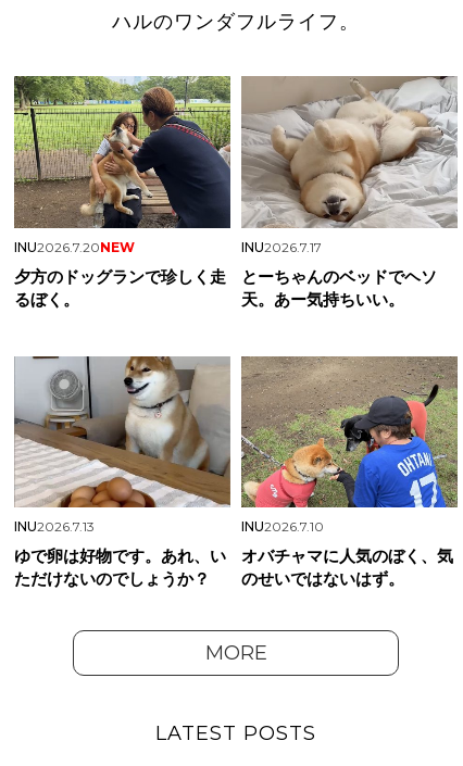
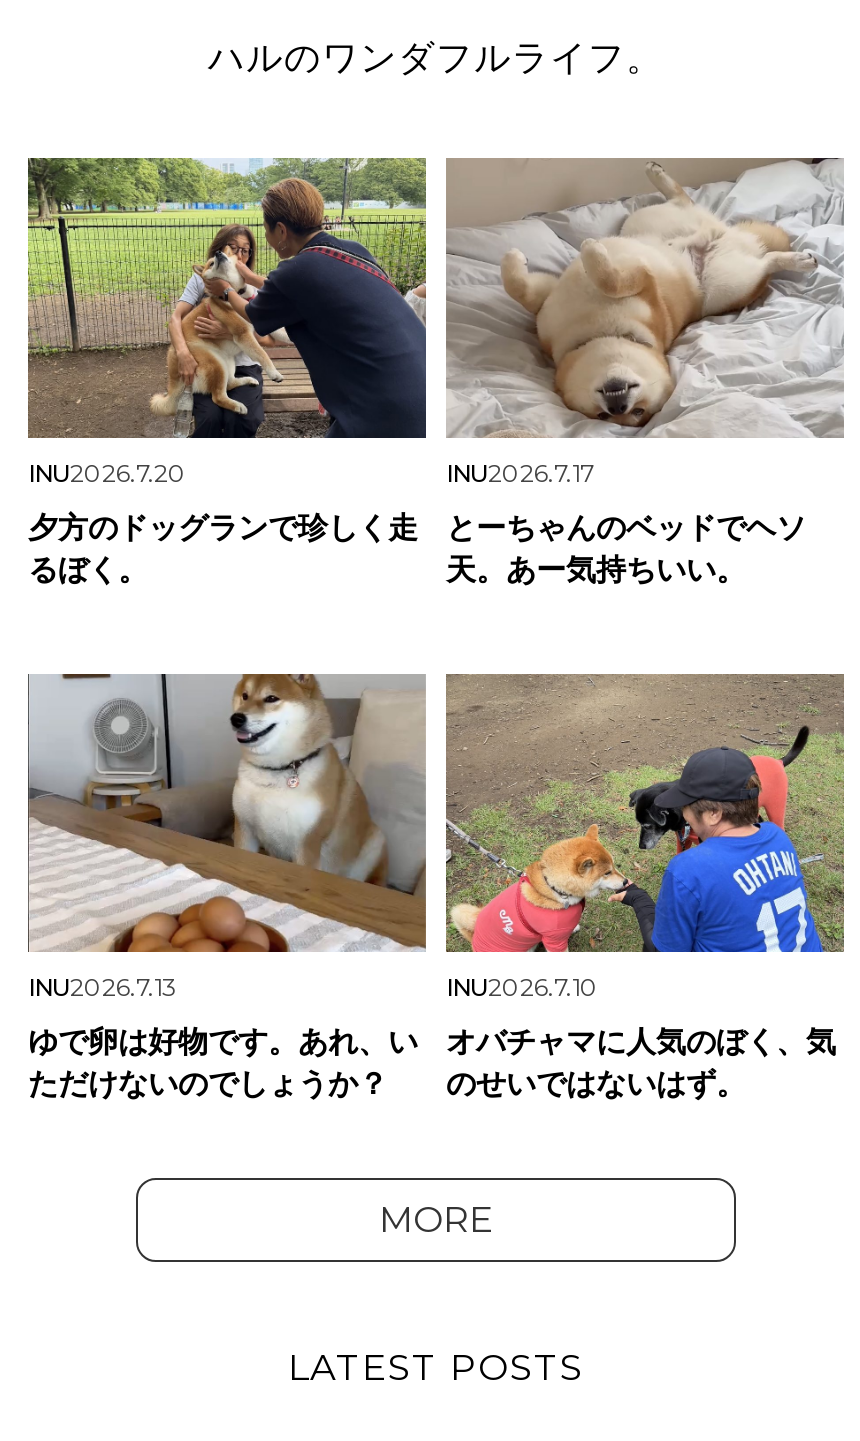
[14,239,135,255] INU2026.7.20NEW -> [28,458,186,488] INU2026.7.20

